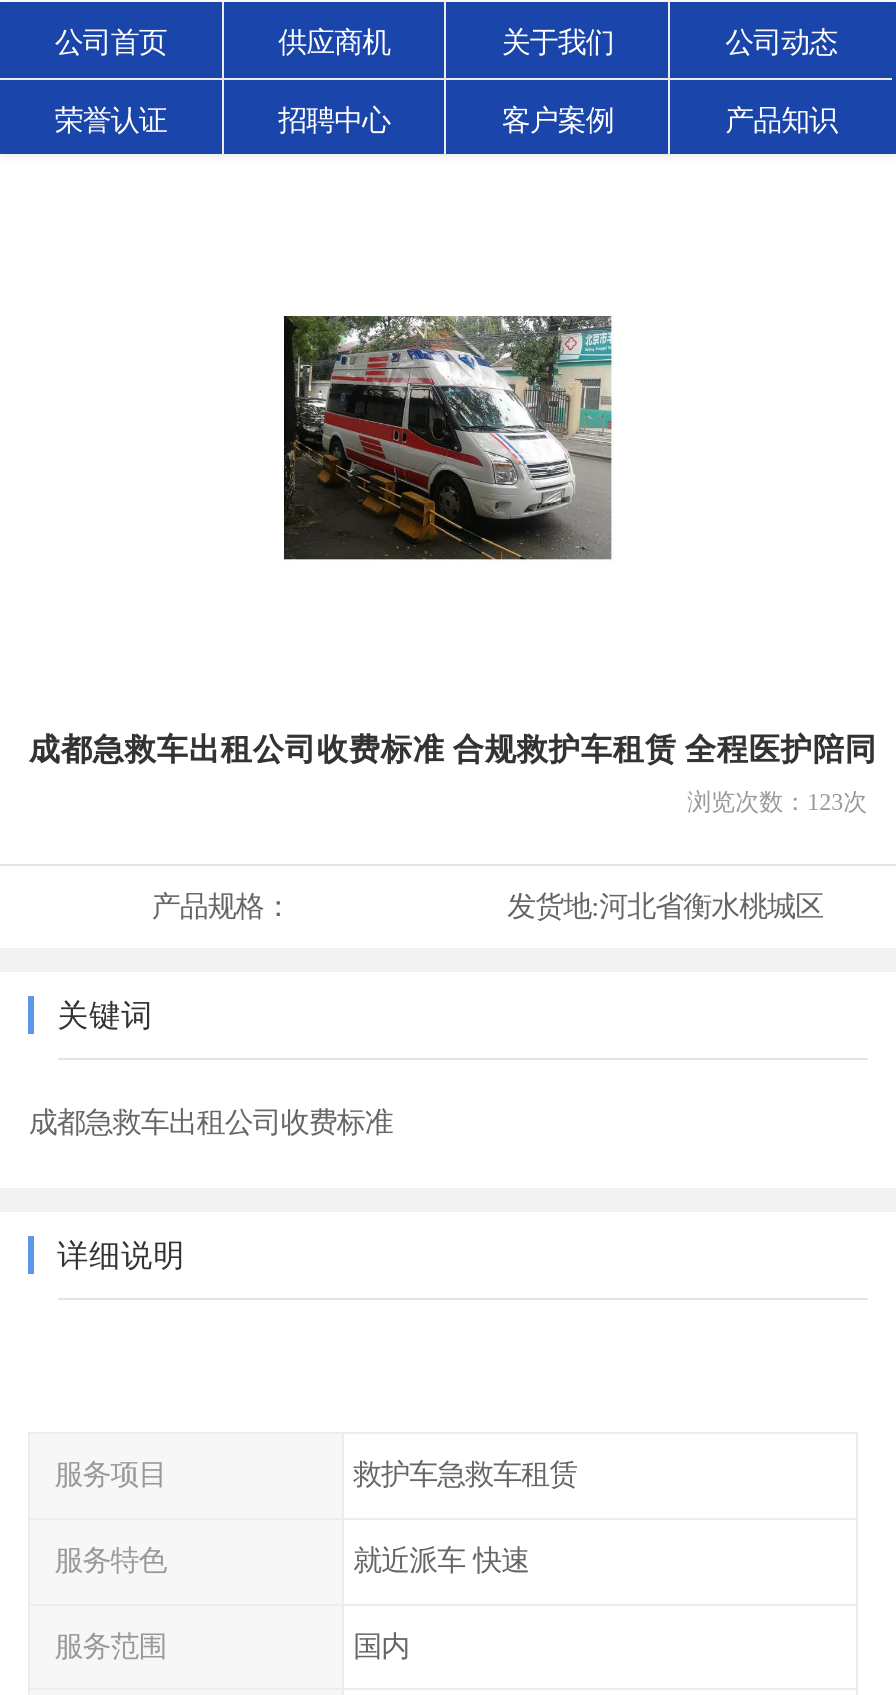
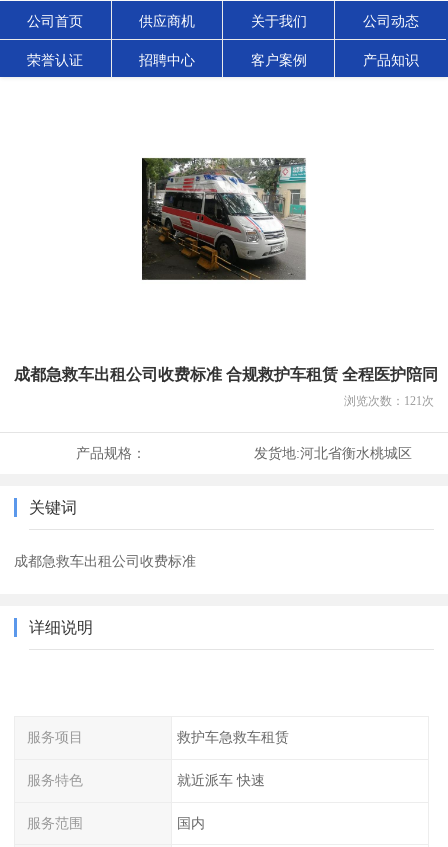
[687,788,867,816] 浏览次数：123次 -> [344,394,434,408] 浏览次数：121次

